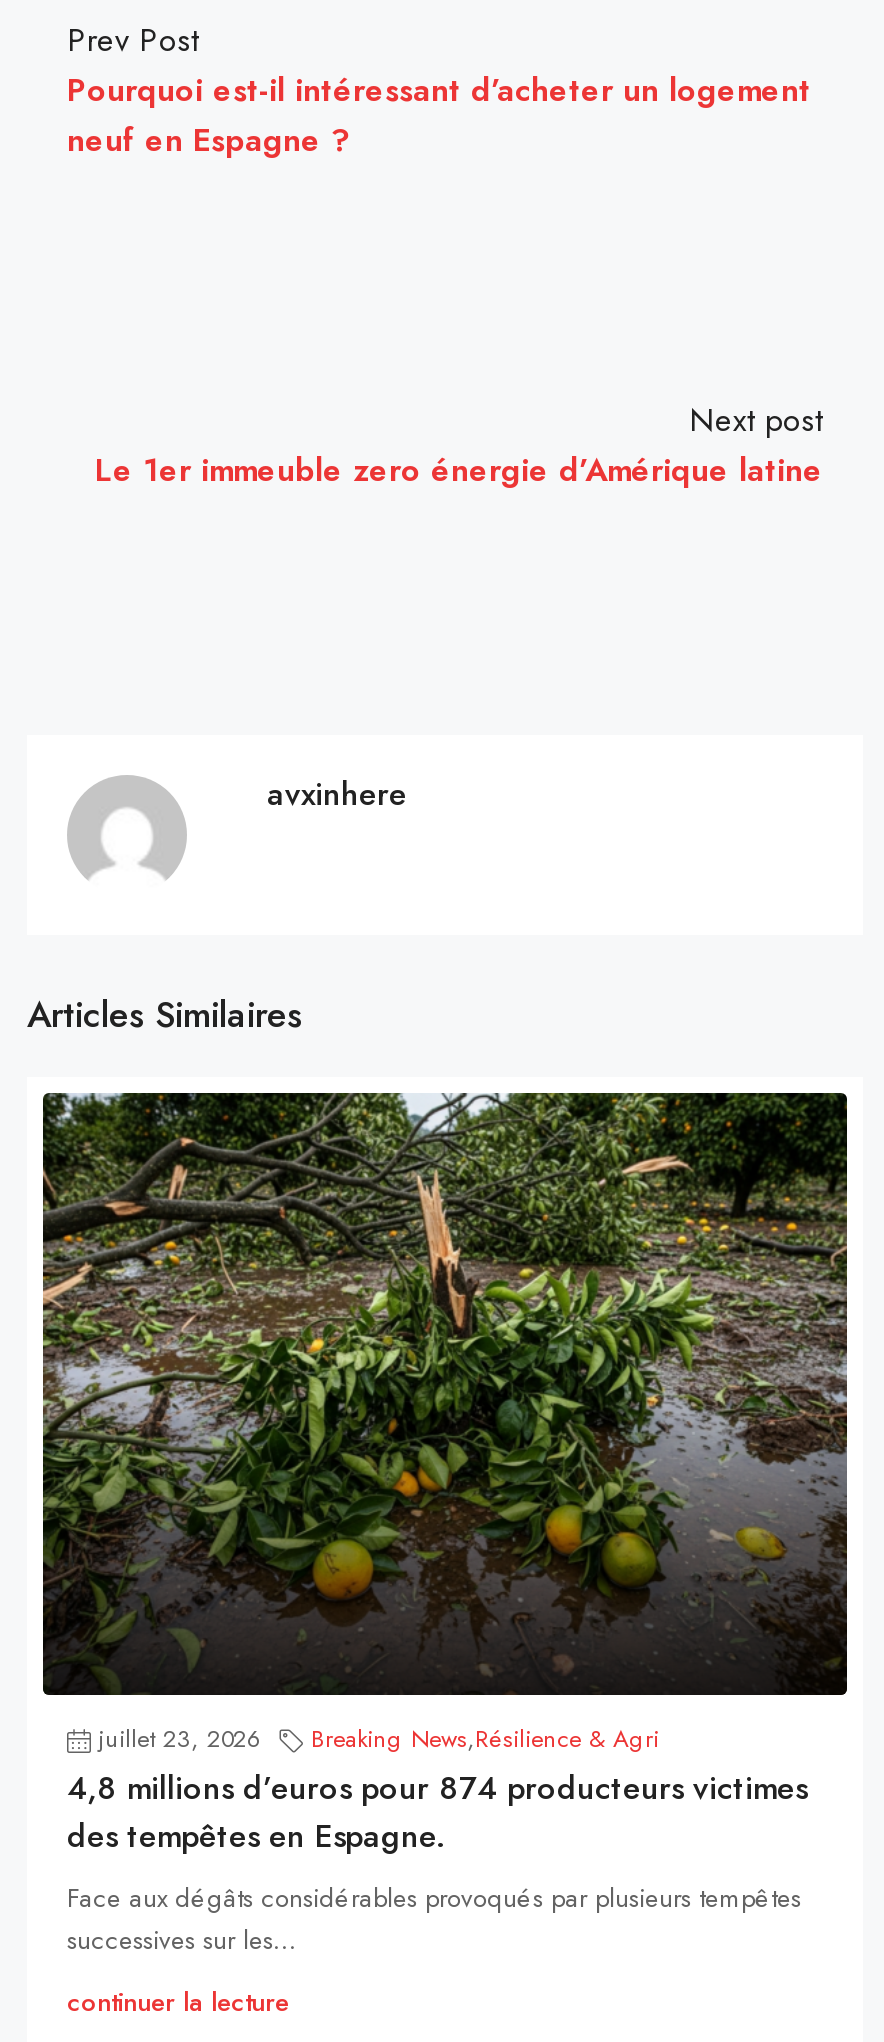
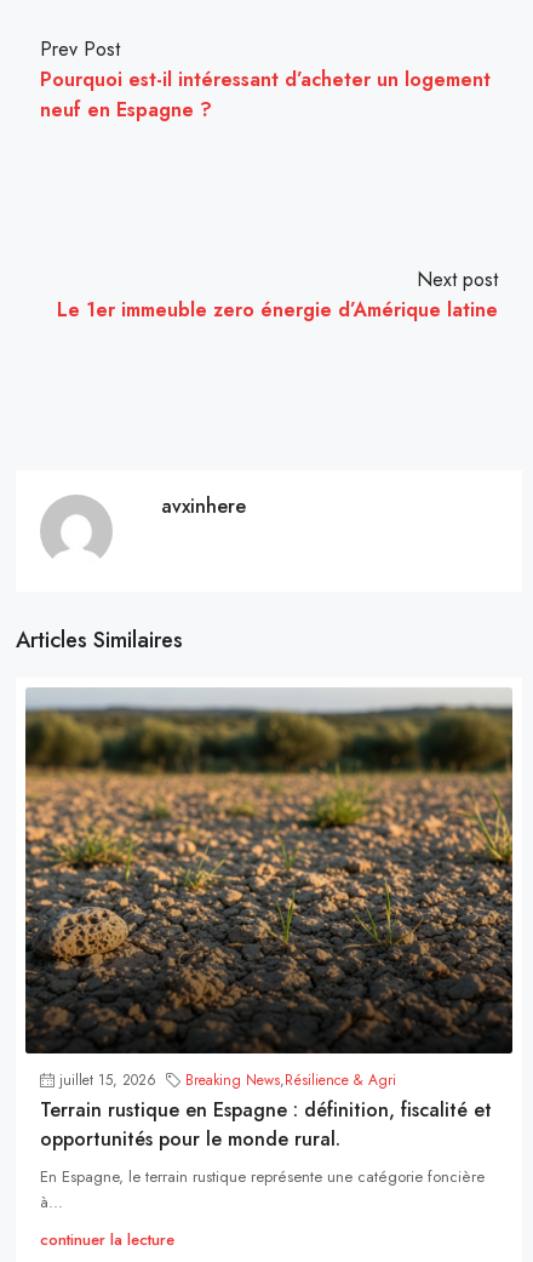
[41,1092,849,1758] [image] | juillet 23, 2026 Breaking News,Résilience & Agri -> [24,689,514,1091] [image] | juillet 15, 2026 Breaking News,Résilience & Agri
[67,1766,807,1960] 4,8 millions d’euros pour 874 producteurs victimes | des tempêtes en Espagne. | Face aux dégâts considérables provoqués par plusieurs tempêtes | successives sur les... -> [40,1096,492,1213] Terrain rustique en Espagne : définition, fiscalité et | opportunités pour le monde rural. | En Espagne, le terrain rustique représente une catégorie foncière | à...

